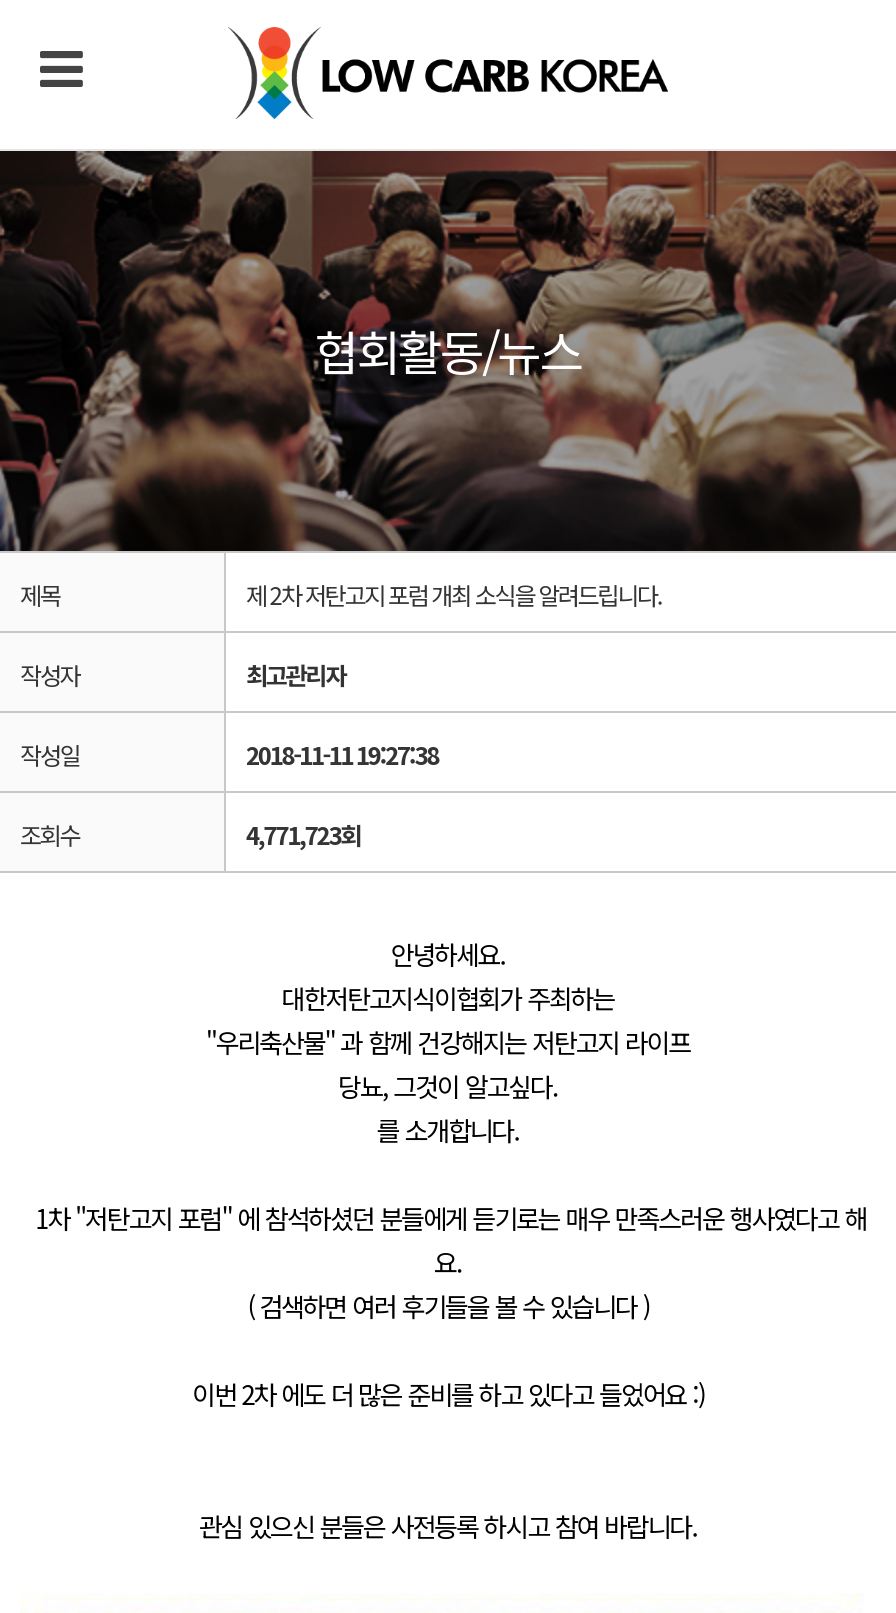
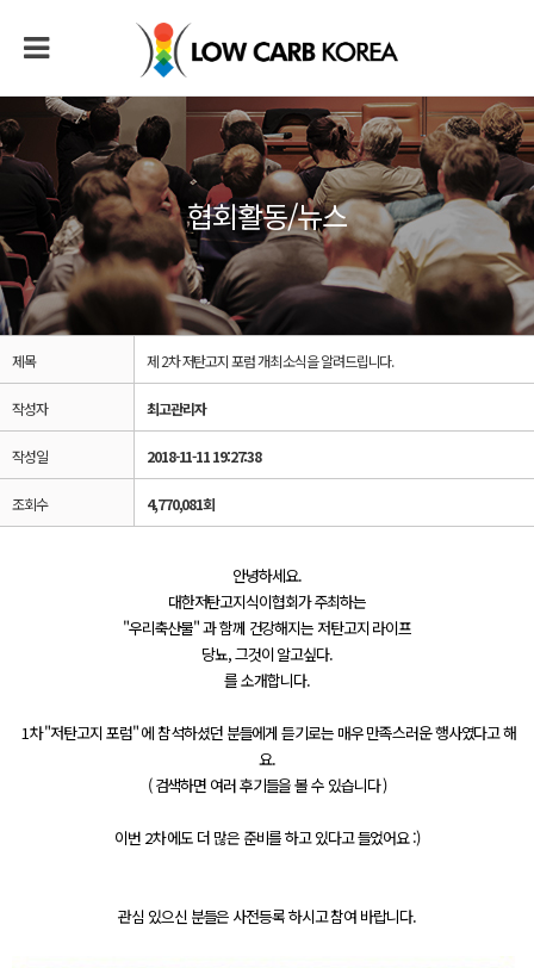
[246,817,360,851] 4,771,723회 -> [147,494,215,514] 4,770,081회

